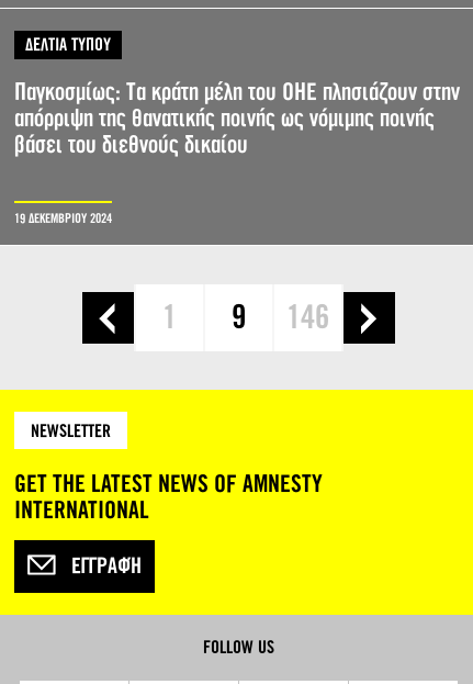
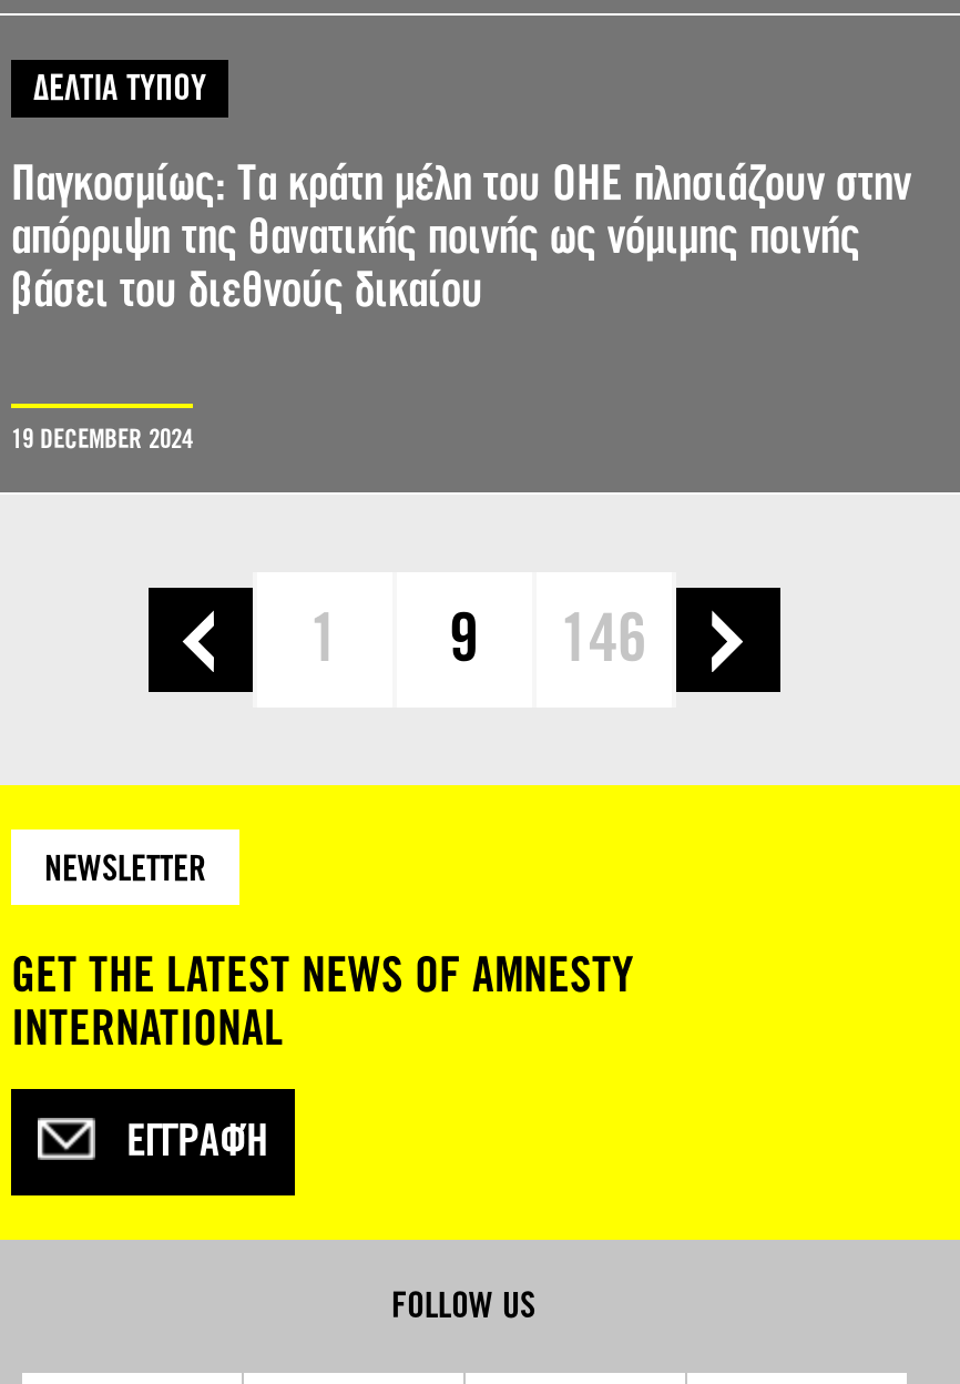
[14,211,112,226] 19 ΔΕΚΕΜΒΡΙΟΥ 2024 -> [11,424,193,455] 19 DECEMBER 2024

